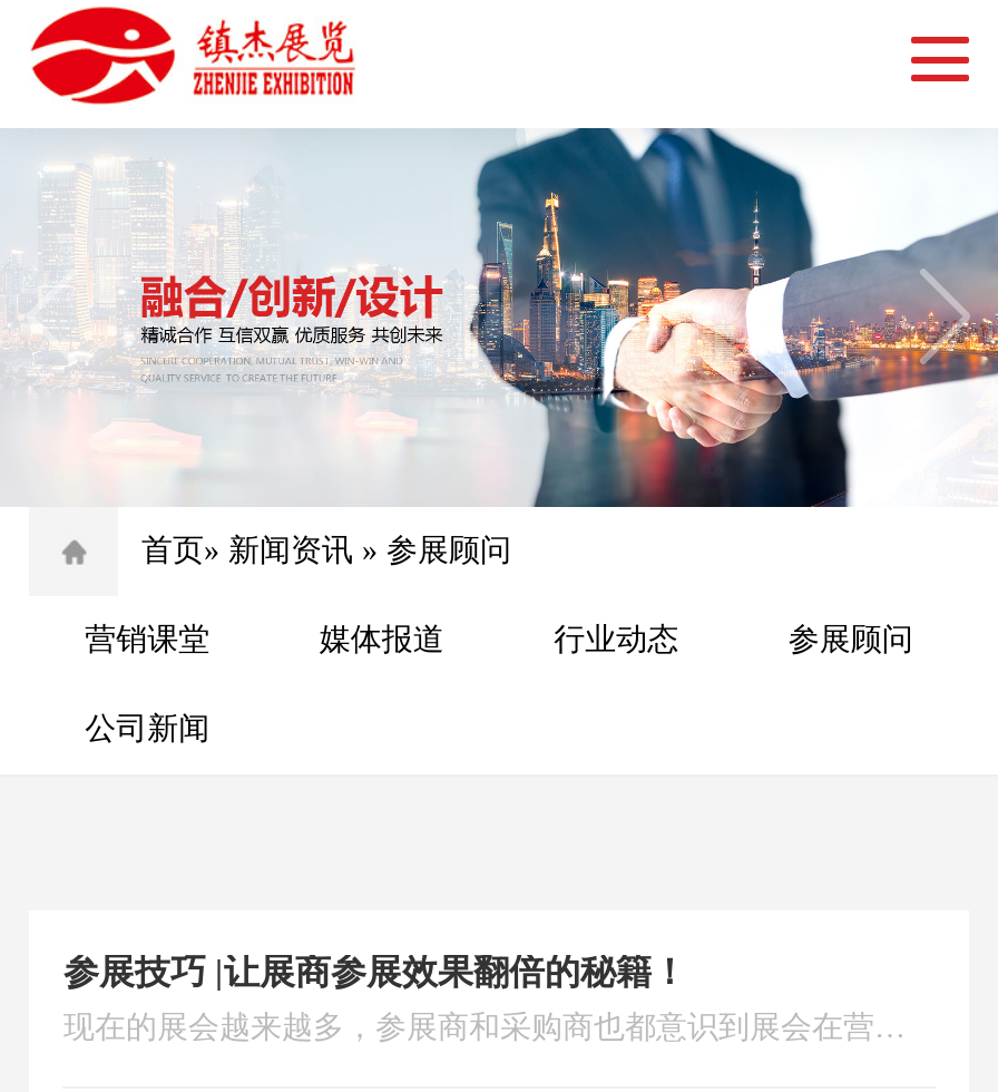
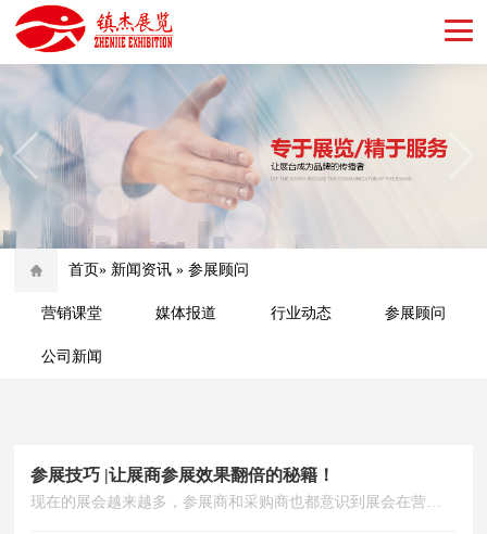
[7,128,991,509] [image] -> [3,64,484,250] [image]

